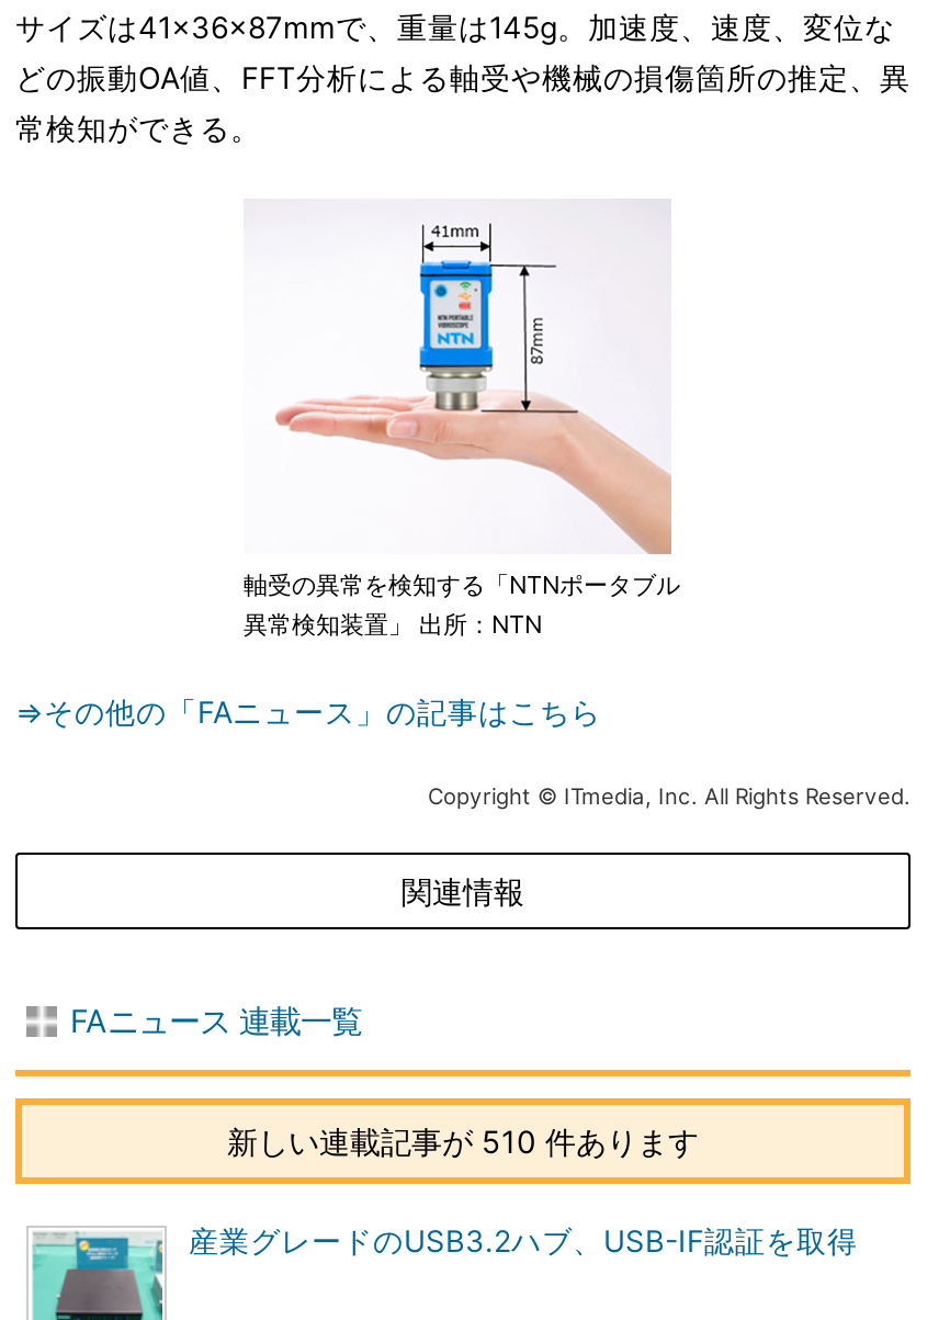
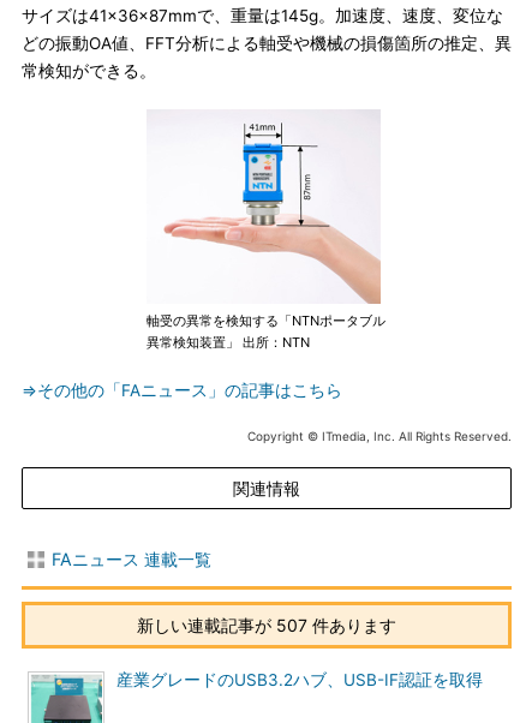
[227,1122,699,1160] 新しい連載記事が 510 件あります -> [137,615,396,635] 新しい連載記事が 507 件あります

